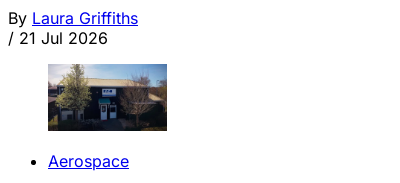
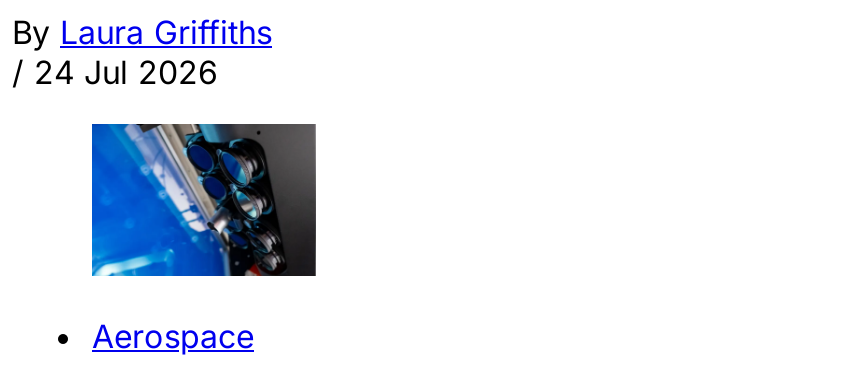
[8,28,108,48] / 21 Jul 2026 -> [12,51,218,91] / 24 Jul 2026
[47,63,168,132] [image] -> [90,123,330,279] [image]

